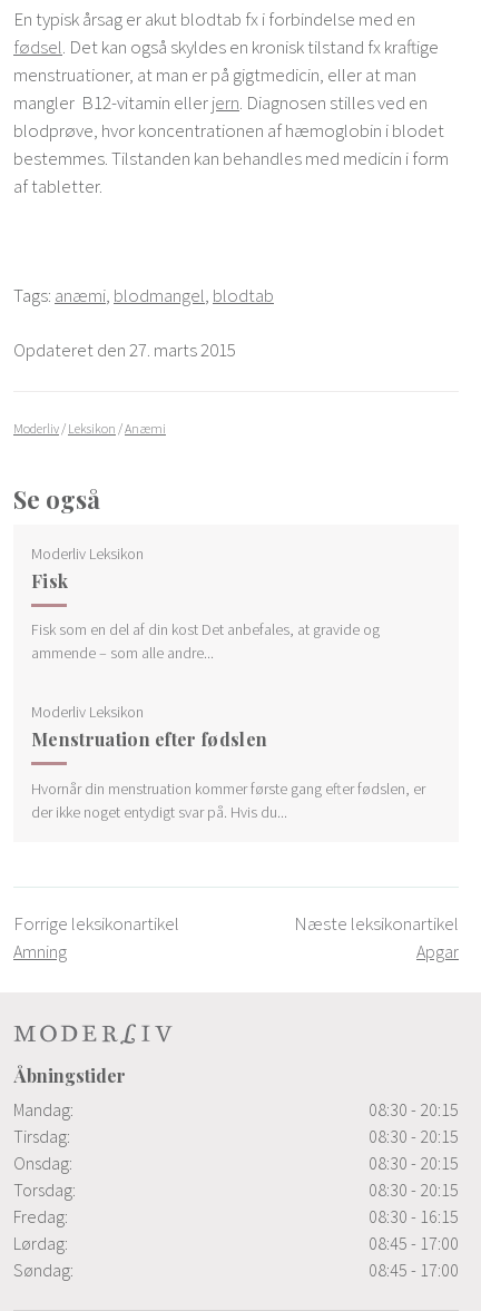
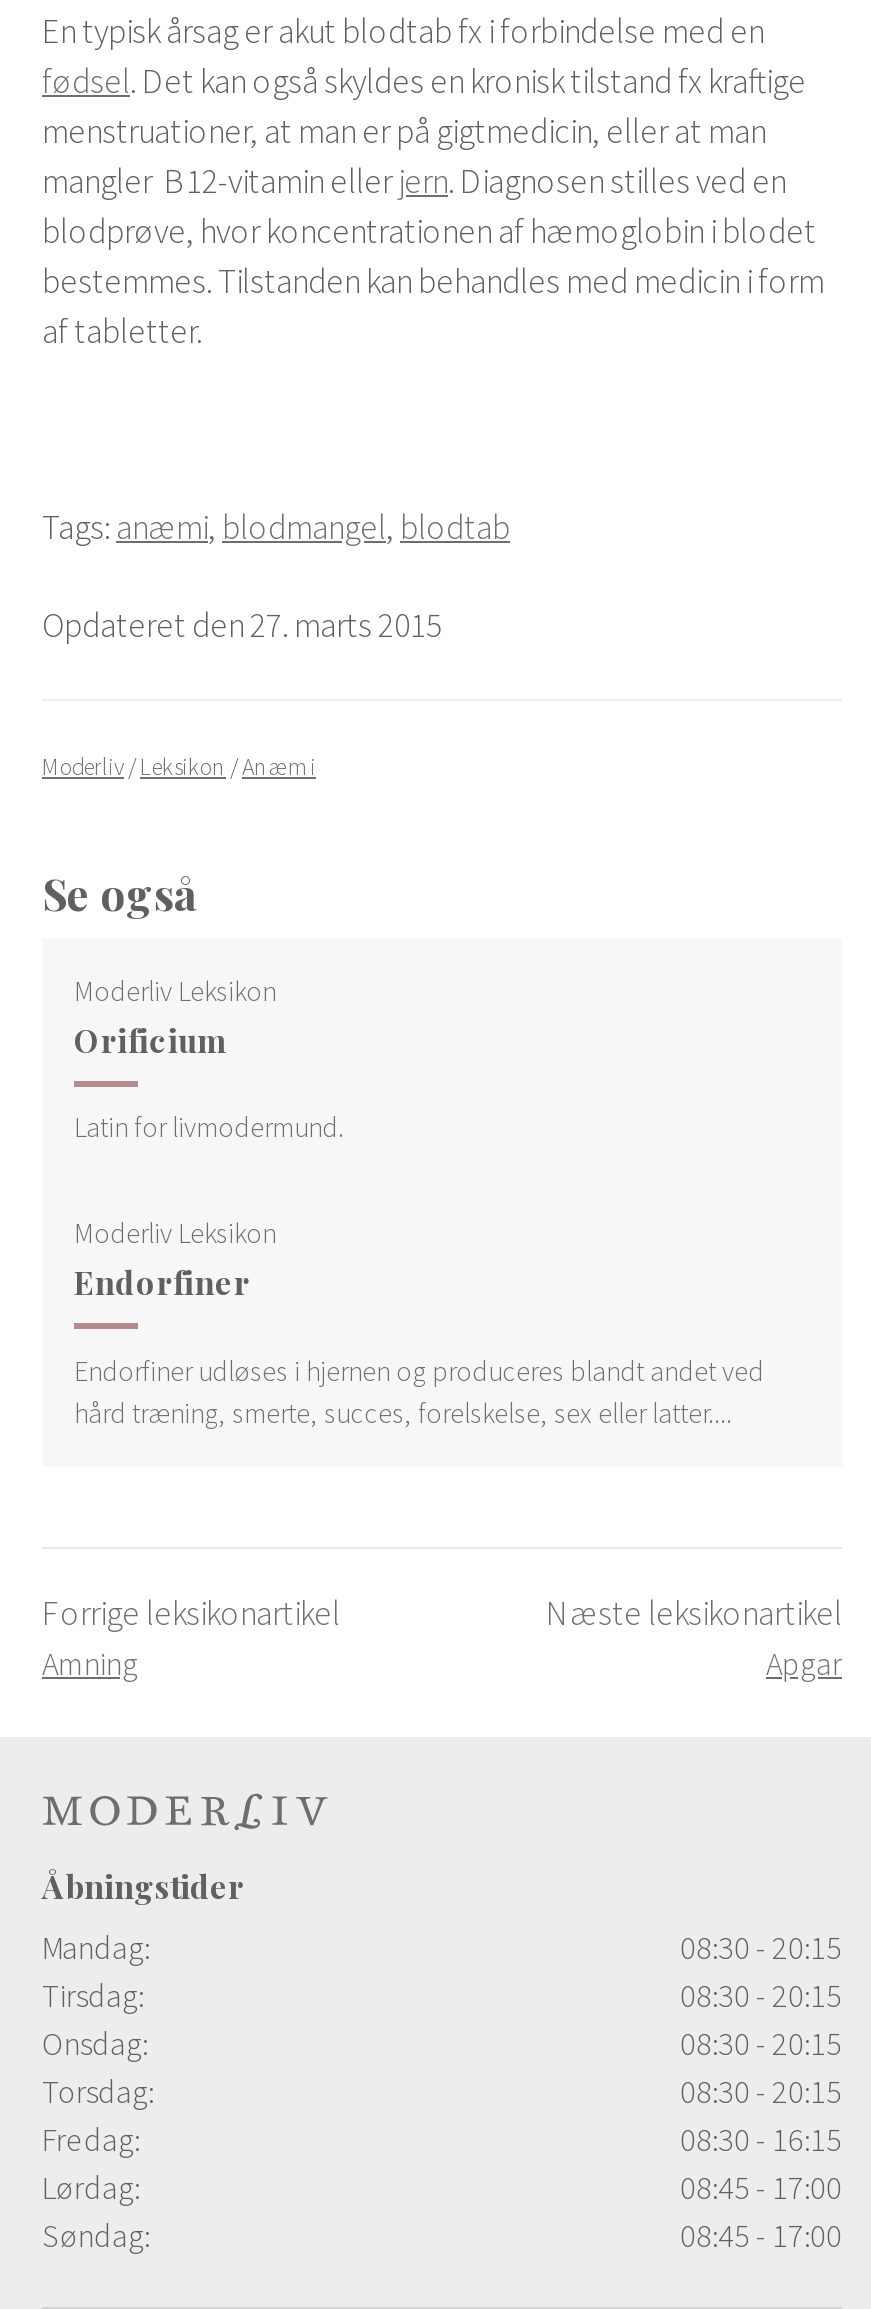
[31,569,68,593] Fisk -> [74,1019,226,1061] Orificium
[31,620,380,663] Fisk som en del af din kost Det anbefales, at gravide og | ammende – som alle andre... -> [74,1110,344,1146] Latin for livmodermund.
[31,728,268,751] Menstruation efter fødslen -> [74,1262,250,1304] Endorfiner
[31,778,425,822] Hvornår din menstruation kommer første gang efter fødslen, er | der ikke noget entydigt svar på. Hvis du... -> [74,1352,764,1430] Endorfiner udløses i hjernen og produceres blandt andet ved | hård træning, smerte, succes, forelskelse, sex eller latter....

